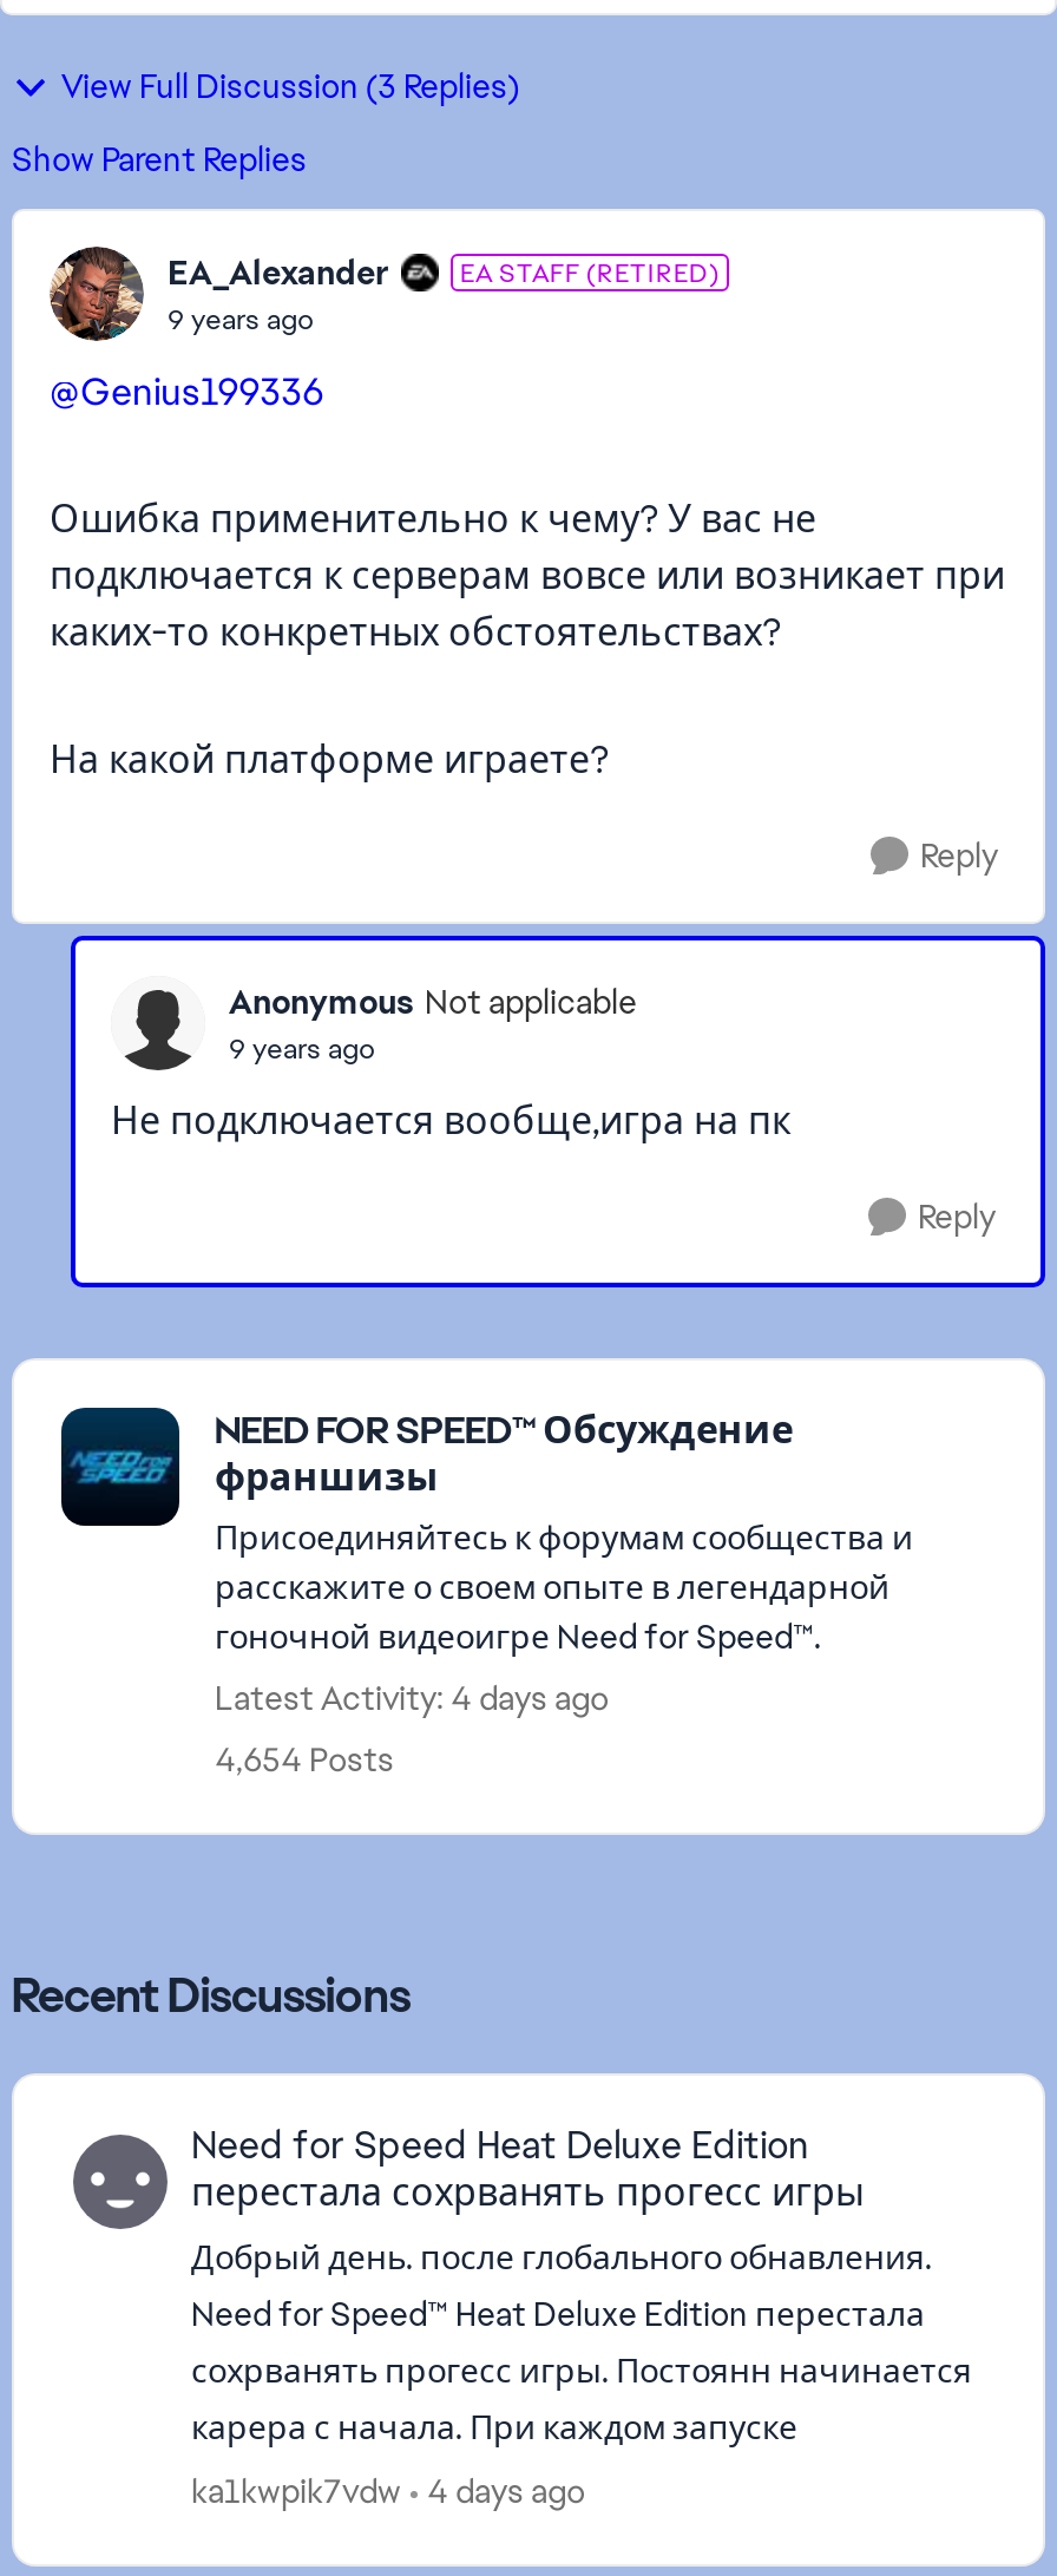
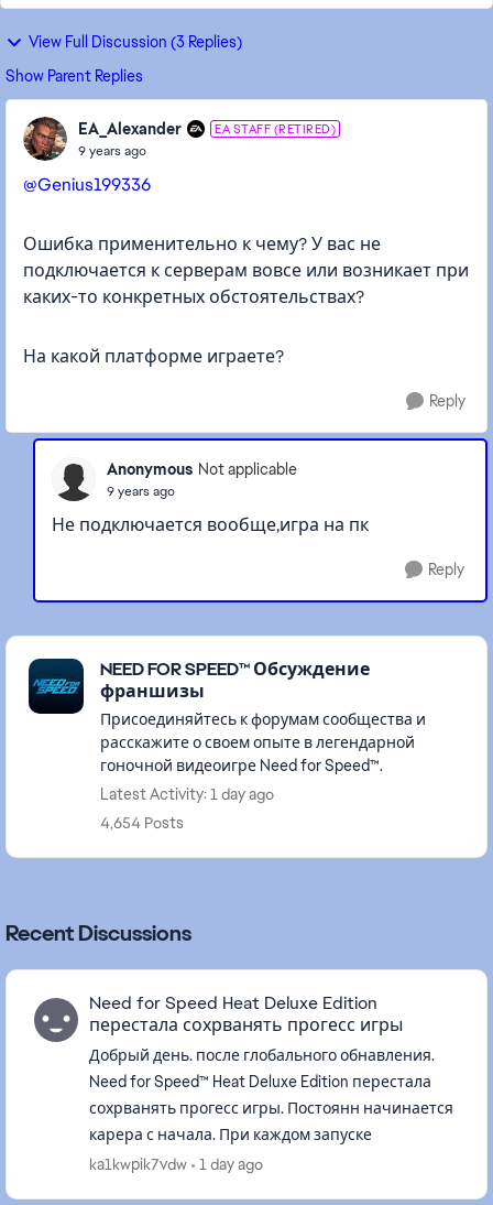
[215,1677,609,1719] Latest Activity: 4 days ago -> [100,784,274,804] Latest Activity: 1 day ago
[191,2470,585,2512] ka1kwpik7vdw 4 days ago -> [89,1154,263,1174] ka1kwpik7vdw 1 day ago

